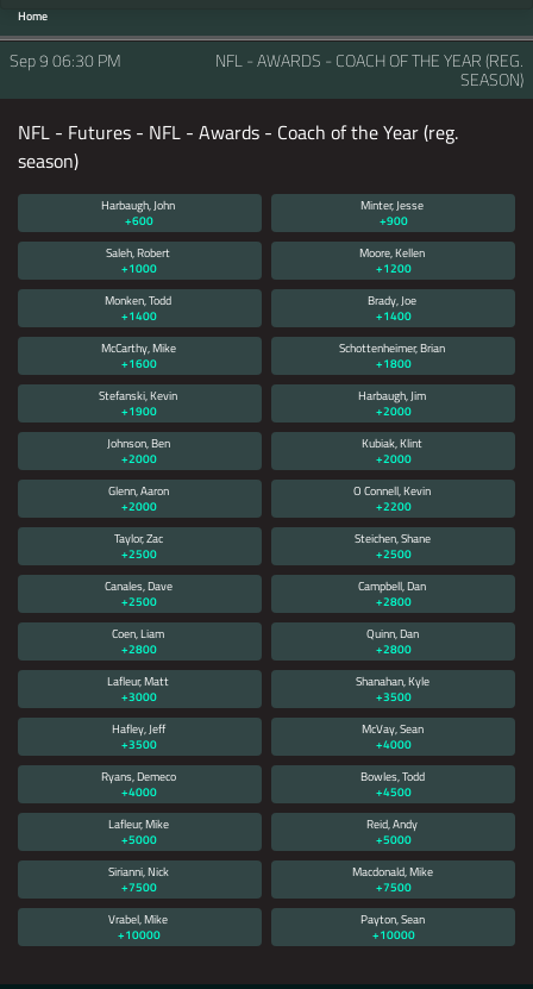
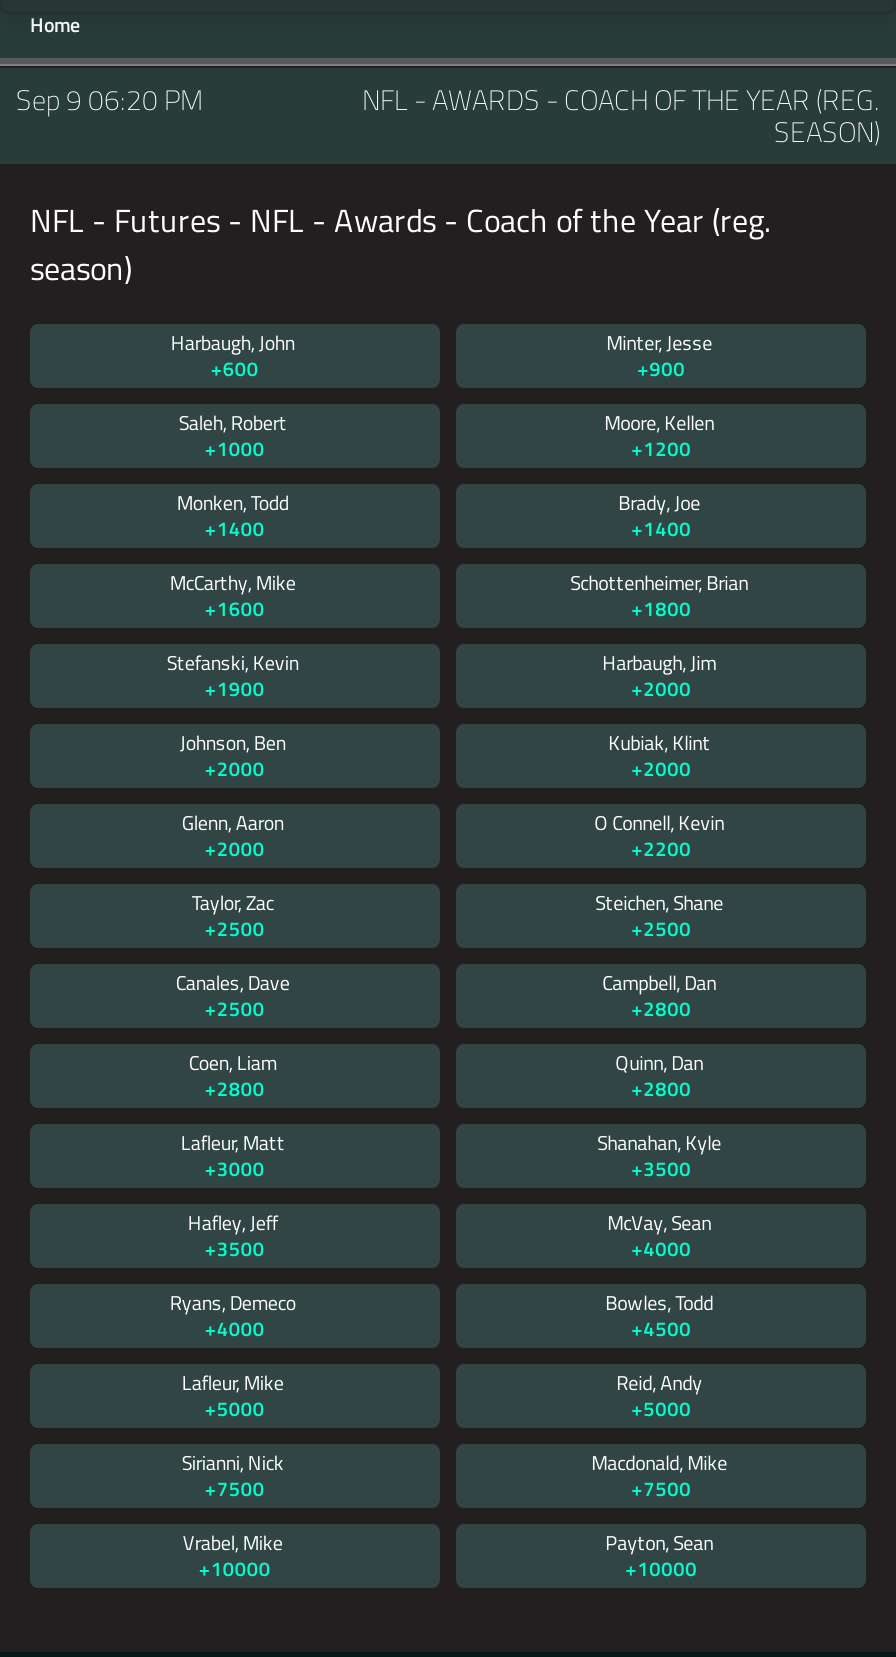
[10,48,121,73] Sep 9 06:30 PM -> [16,78,204,120] Sep 9 06:20 PM

